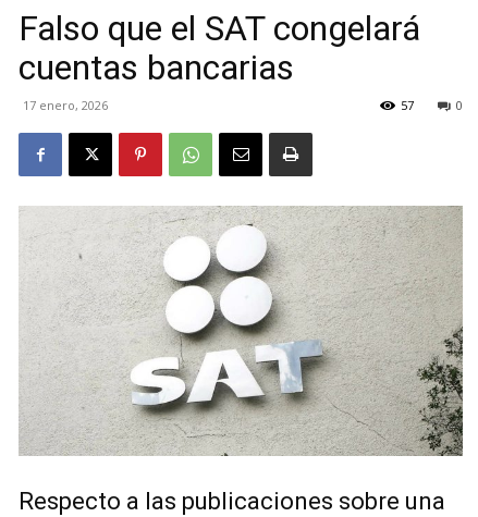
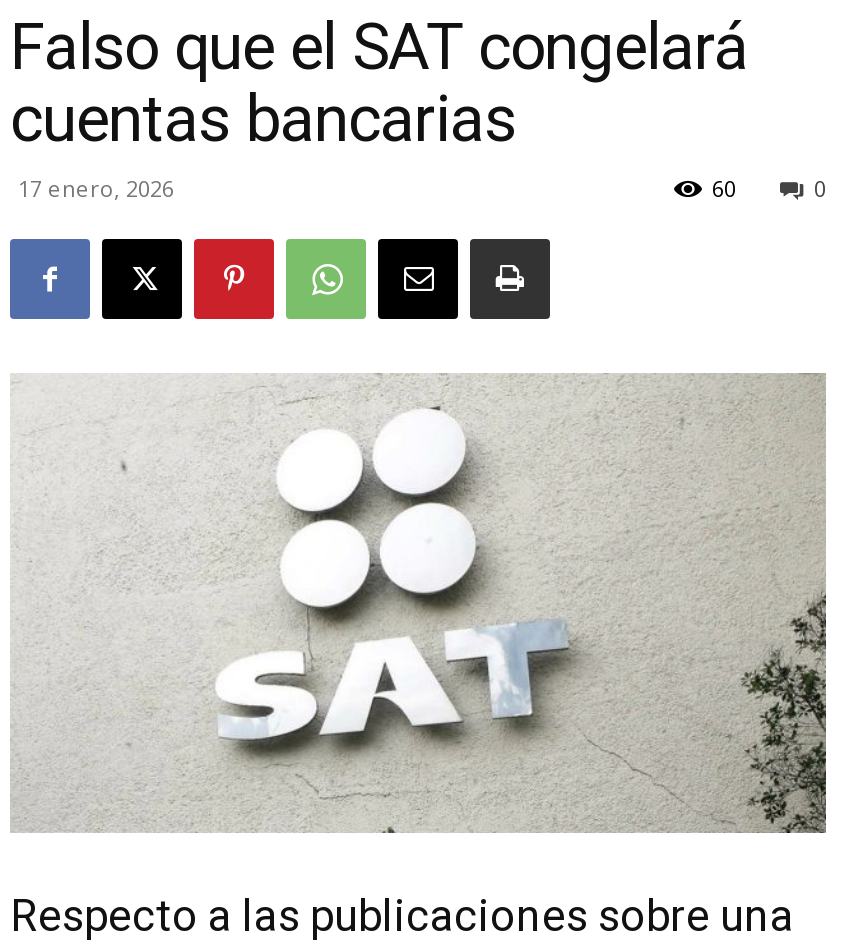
[401,97,414,113] 57 -> [712,173,736,203] 60

